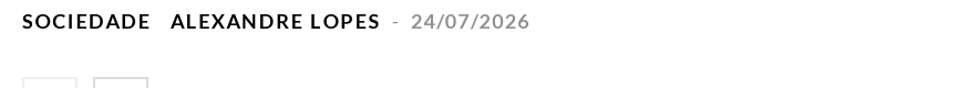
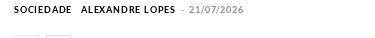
[171,9,531,33] ALEXANDRE LOPES - 24/07/2026 -> [81,4,243,15] ALEXANDRE LOPES - 21/07/2026

